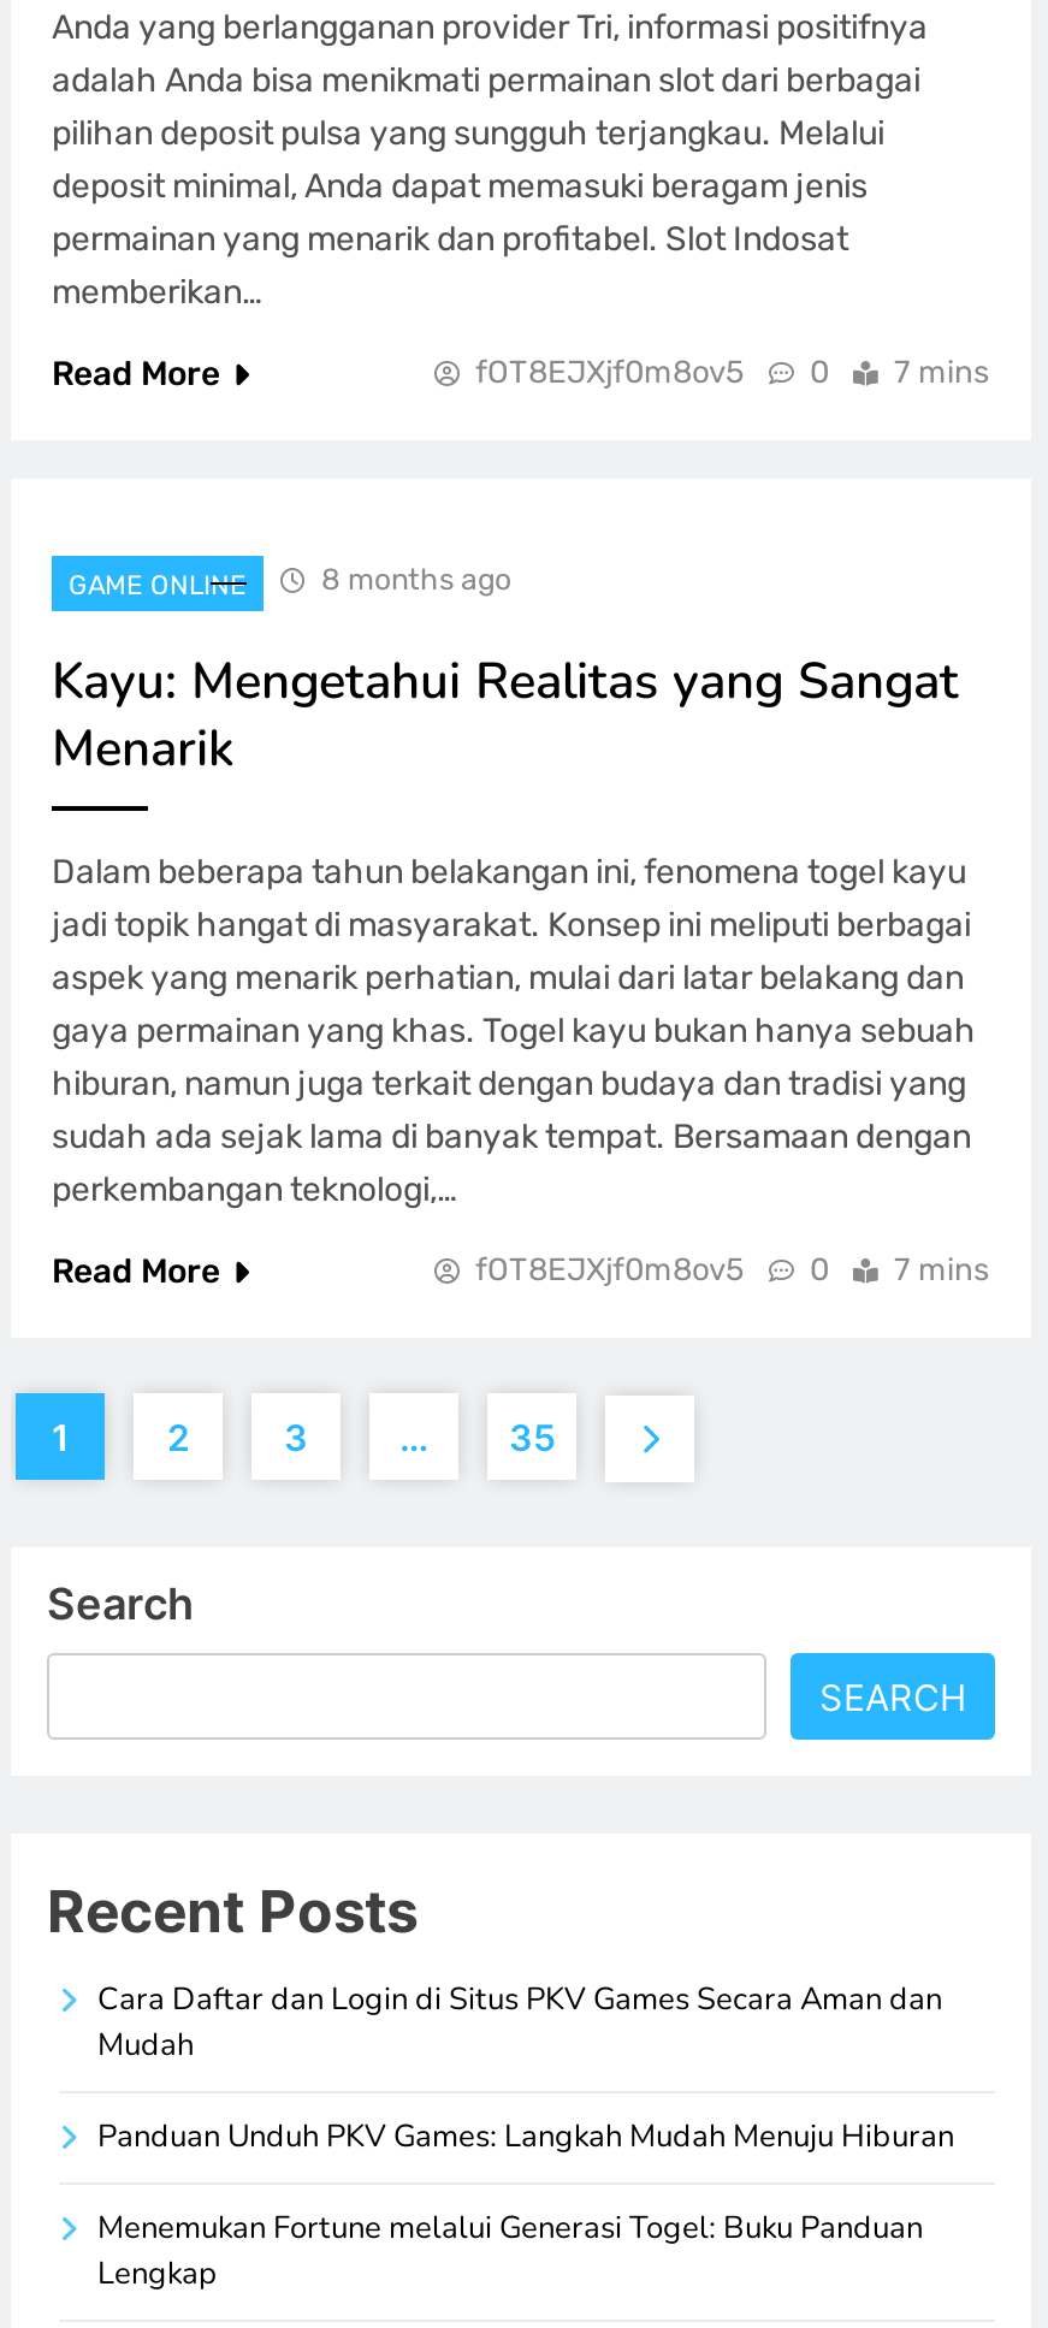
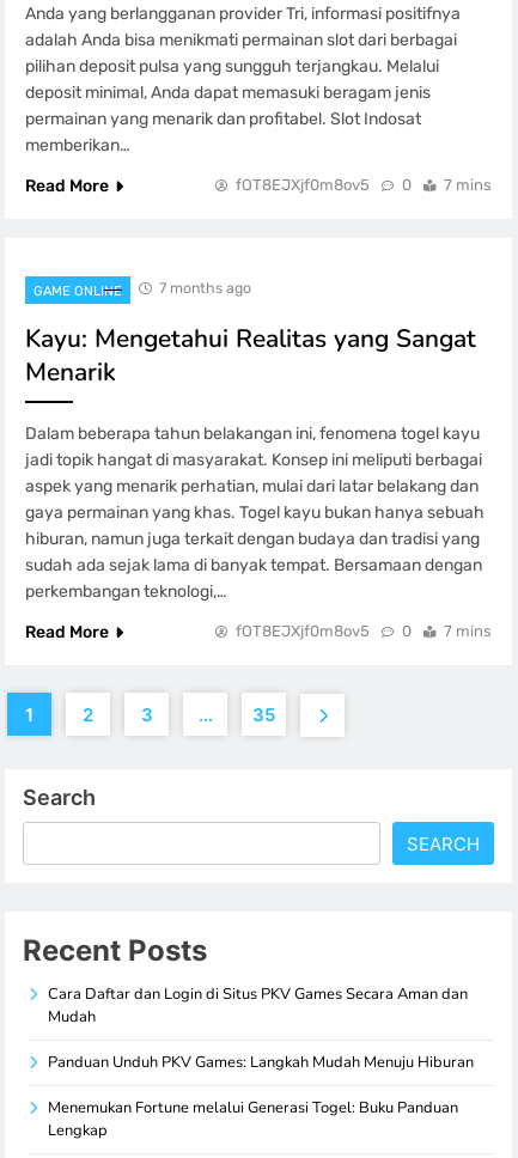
[321,561,511,597] 8 months ago -> [159,279,251,297] 7 months ago

